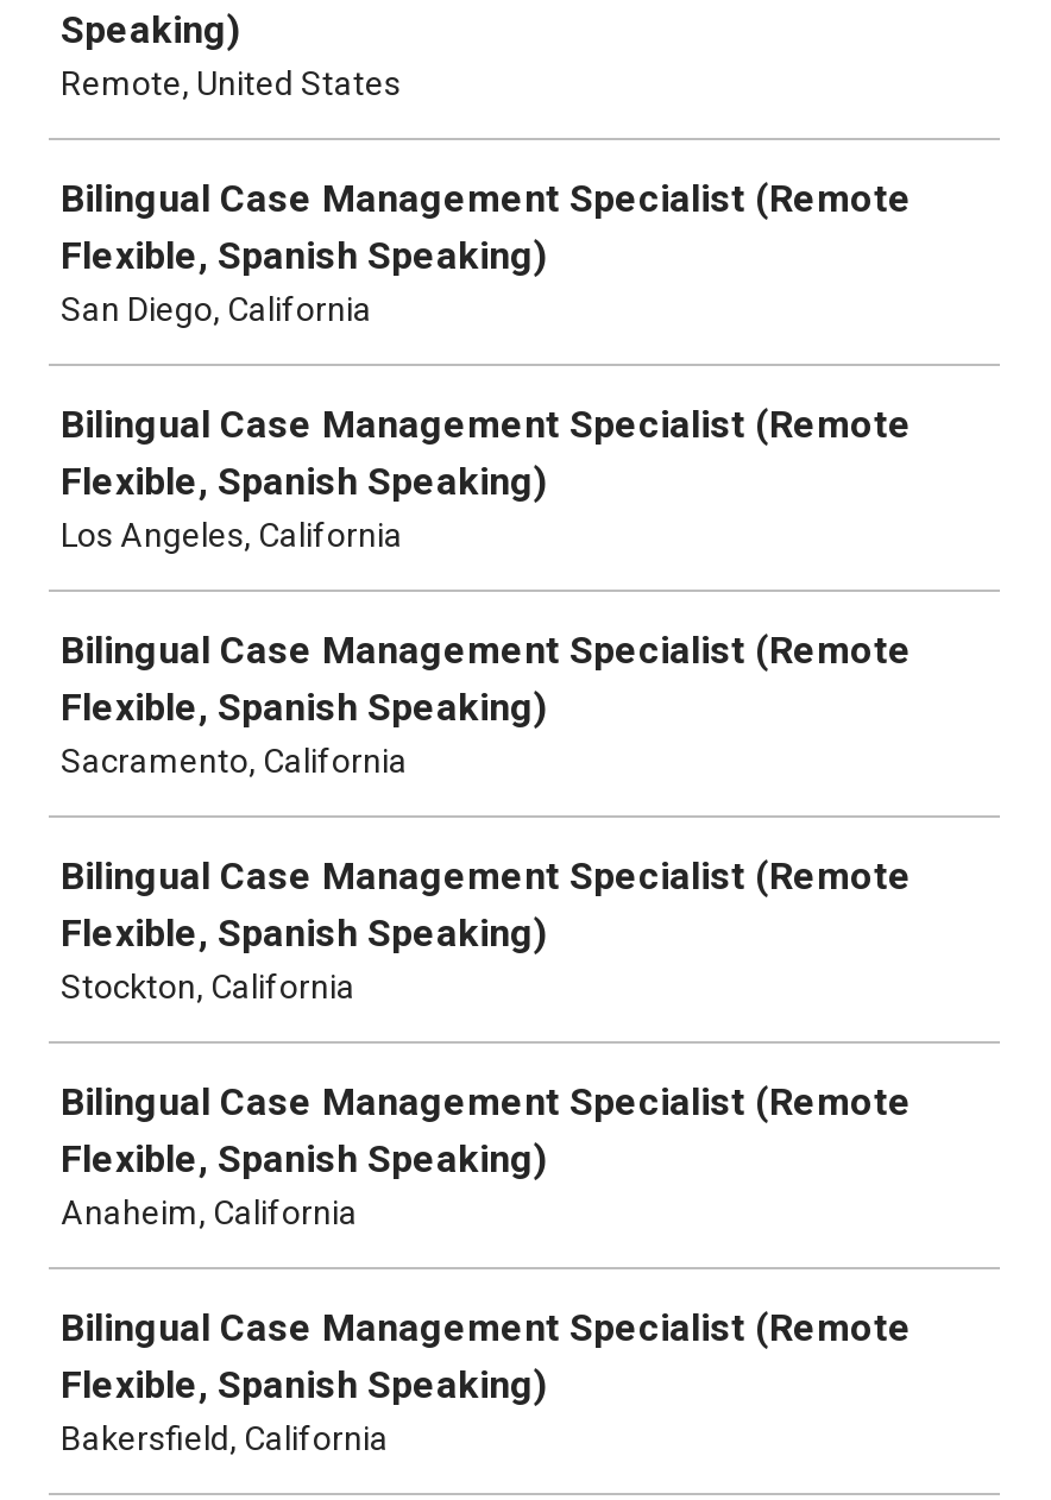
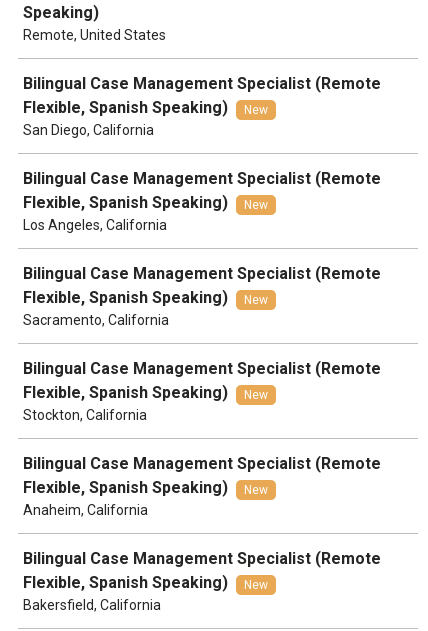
none -> [244,103,268,117] New
none -> [244,198,268,212] New
none -> [244,293,268,307] New
none -> [244,388,268,402] New
none -> [244,483,268,497] New
none -> [244,578,268,592] New

